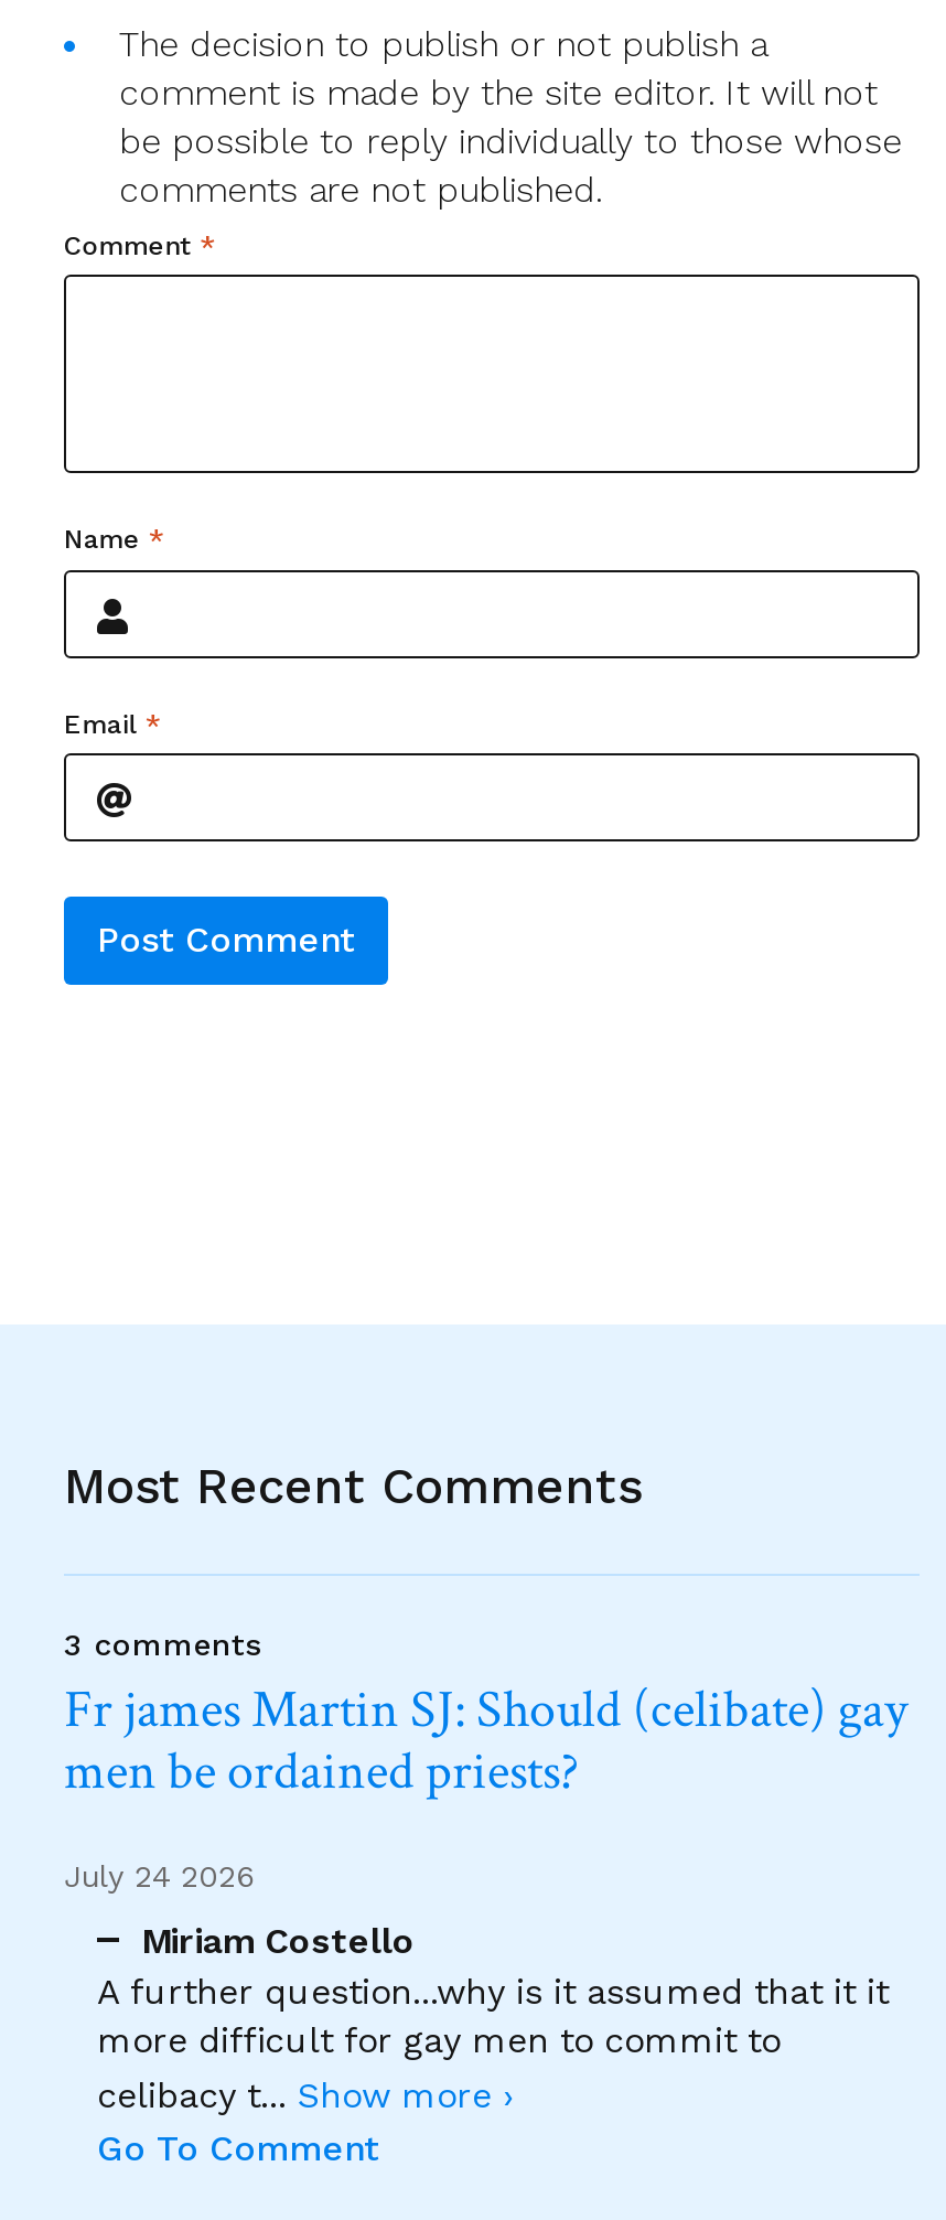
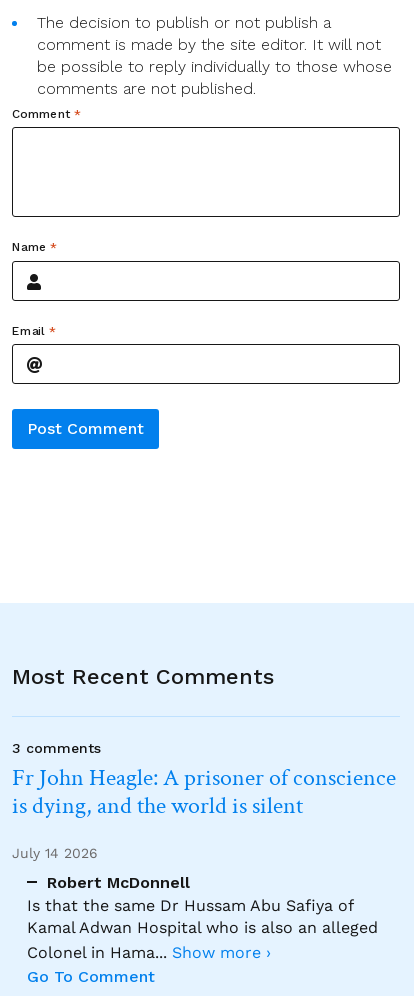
[64,1675,909,1805] Fr james Martin SJ: Should (celibate) gay | men be ordained priests? -> [12,762,396,821] Fr John Heagle: A prisoner of conscience | is dying, and the world is silent
[64,1858,256,1894] July 24 2026 -> [12,845,98,861] July 14 2026
[97,1919,889,2115] Miriam Costello | A further question...why is it assumed that it it | more difficult for gay men to commit to | celibacy t... Show more › -> [27,872,378,961] Robert McDonnell | Is that the same Dr Hussam Abu Safiya of | Kamal Adwan Hospital who is also an alleged | Colonel in Hama... Show more ›

